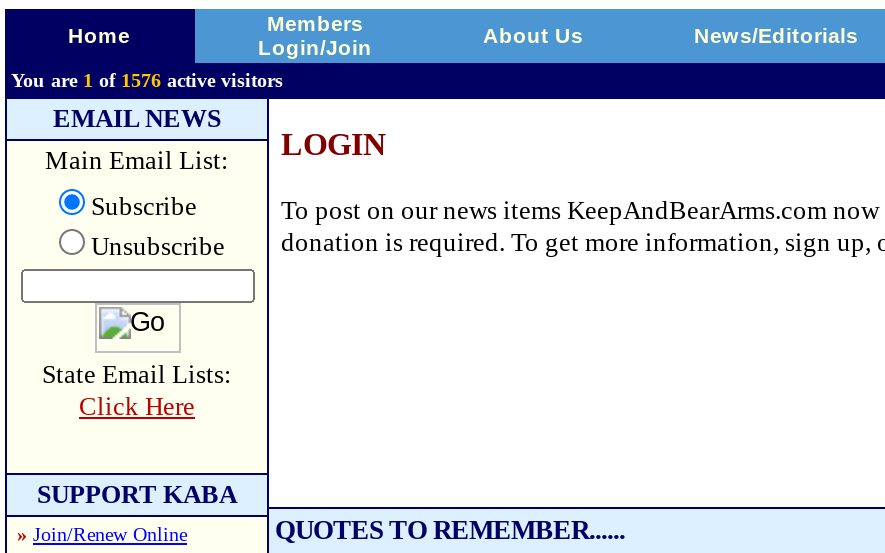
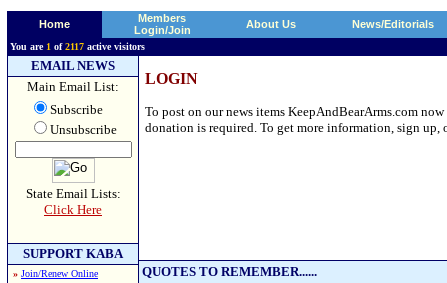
[11,69,283,91] You are 1 of 1576 active visitors -> [10,41,145,52] You are 1 of 2117 active visitors

